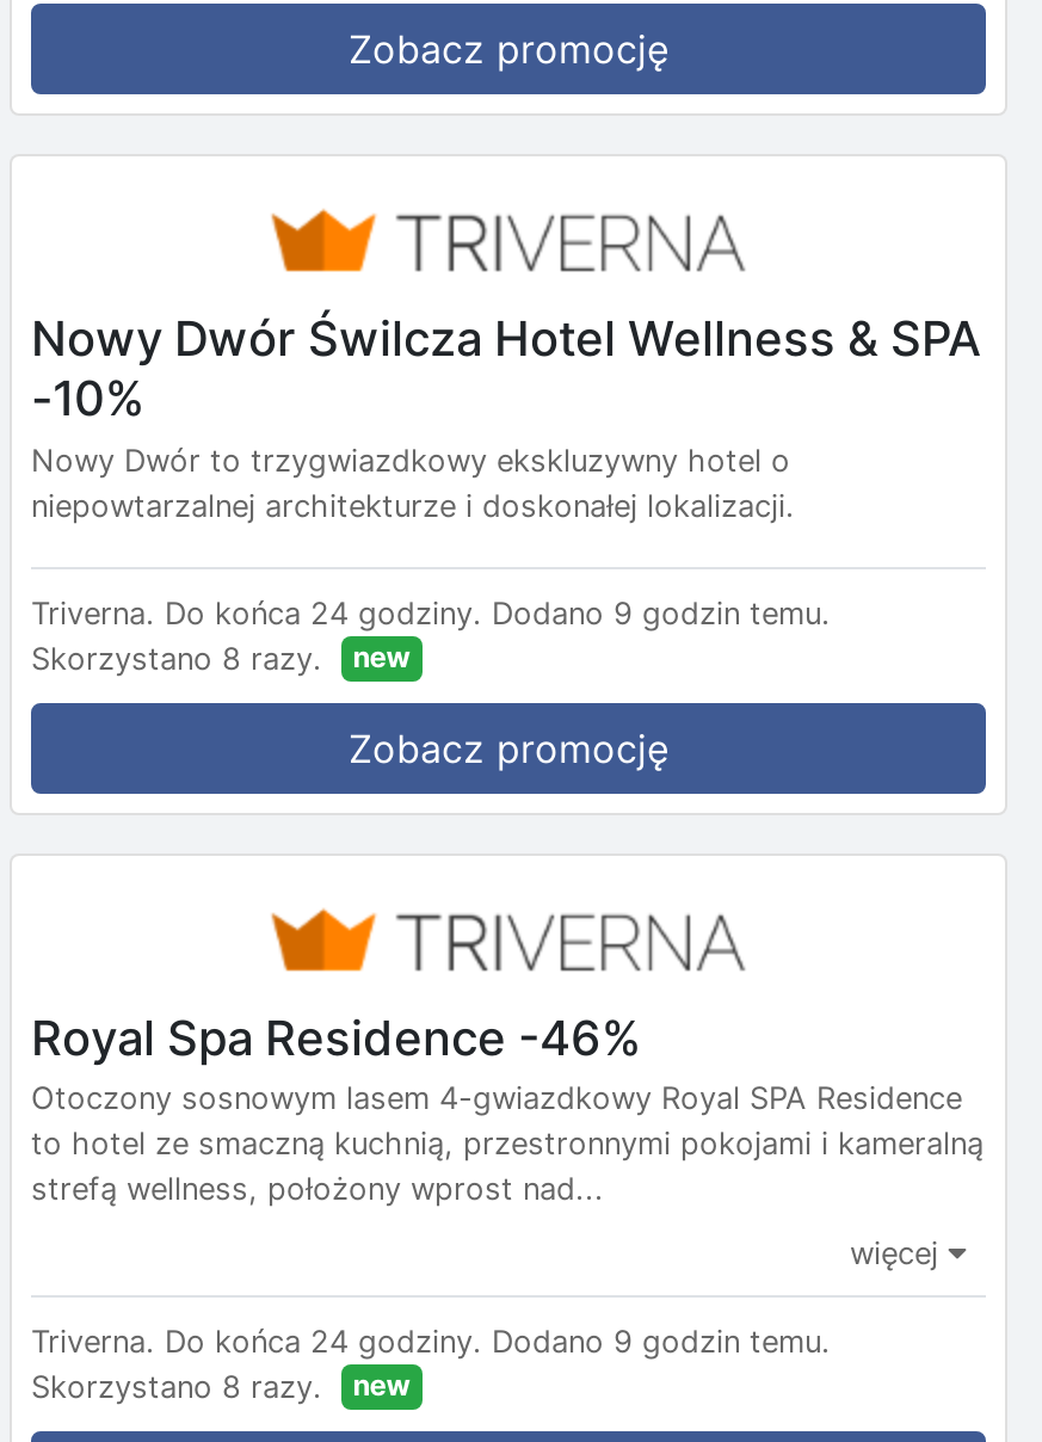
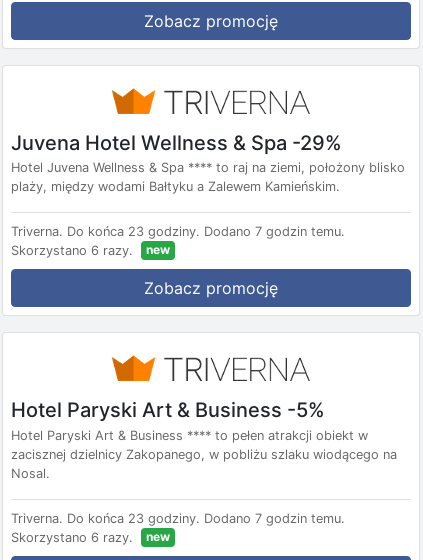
[31,310,981,524] Nowy Dwór Świlcza Hotel Wellness & SPA | -10% | Nowy Dwór to trzygwiazdkowy ekskluzywny hotel o | niepowtarzalnej architekturze i doskonałej lokalizacji. -> [11,130,405,194] Juvena Hotel Wellness & Spa -29% | Hotel Juvena Wellness & Spa **** to raj na ziemi, położony blisko | plaży, między wodami Bałtyku a Zalewem Kamieńskim.
[31,595,831,676] Triverna. Do końca 24 godziny. Dodano 9 godzin temu. | Skorzystano 8 razy. -> [11,224,345,258] Triverna. Do końca 23 godziny. Dodano 7 godzin temu. | Skorzystano 6 razy.
[31,1010,984,1406] Royal Spa Residence -46% | Otoczony sosnowym lasem 4-gwiazdkowy Royal SPA Residence | to hotel ze smaczną kuchnią, przestronnymi pokojami i kameralną | strefą wellness, położony wprost nad... | więcej | Triverna. Do końca 24 godziny. Dodano 9 godzin temu. | Skorzystano 8 razy. -> [11,398,397,545] Hotel Paryski Art & Business -5% | Hotel Paryski Art & Business **** to pełen atrakcji obiekt w | zacisznej dzielnicy Zakopanego, w pobliżu szlaku wiodącego na | Nosal. | Triverna. Do końca 23 godziny. Dodano 7 godzin temu. | Skorzystano 6 razy.

